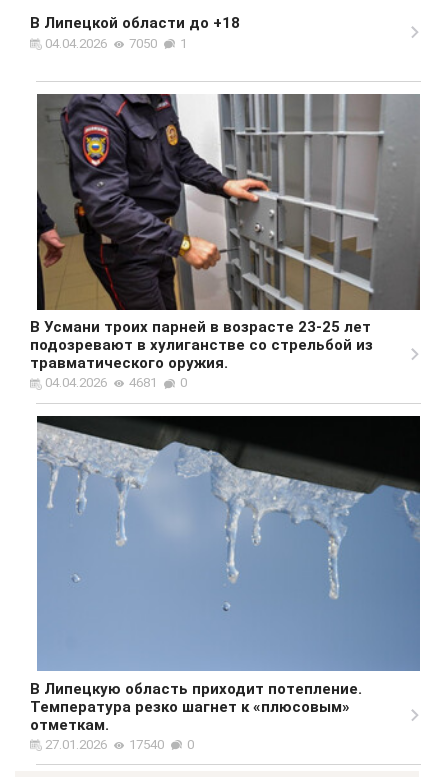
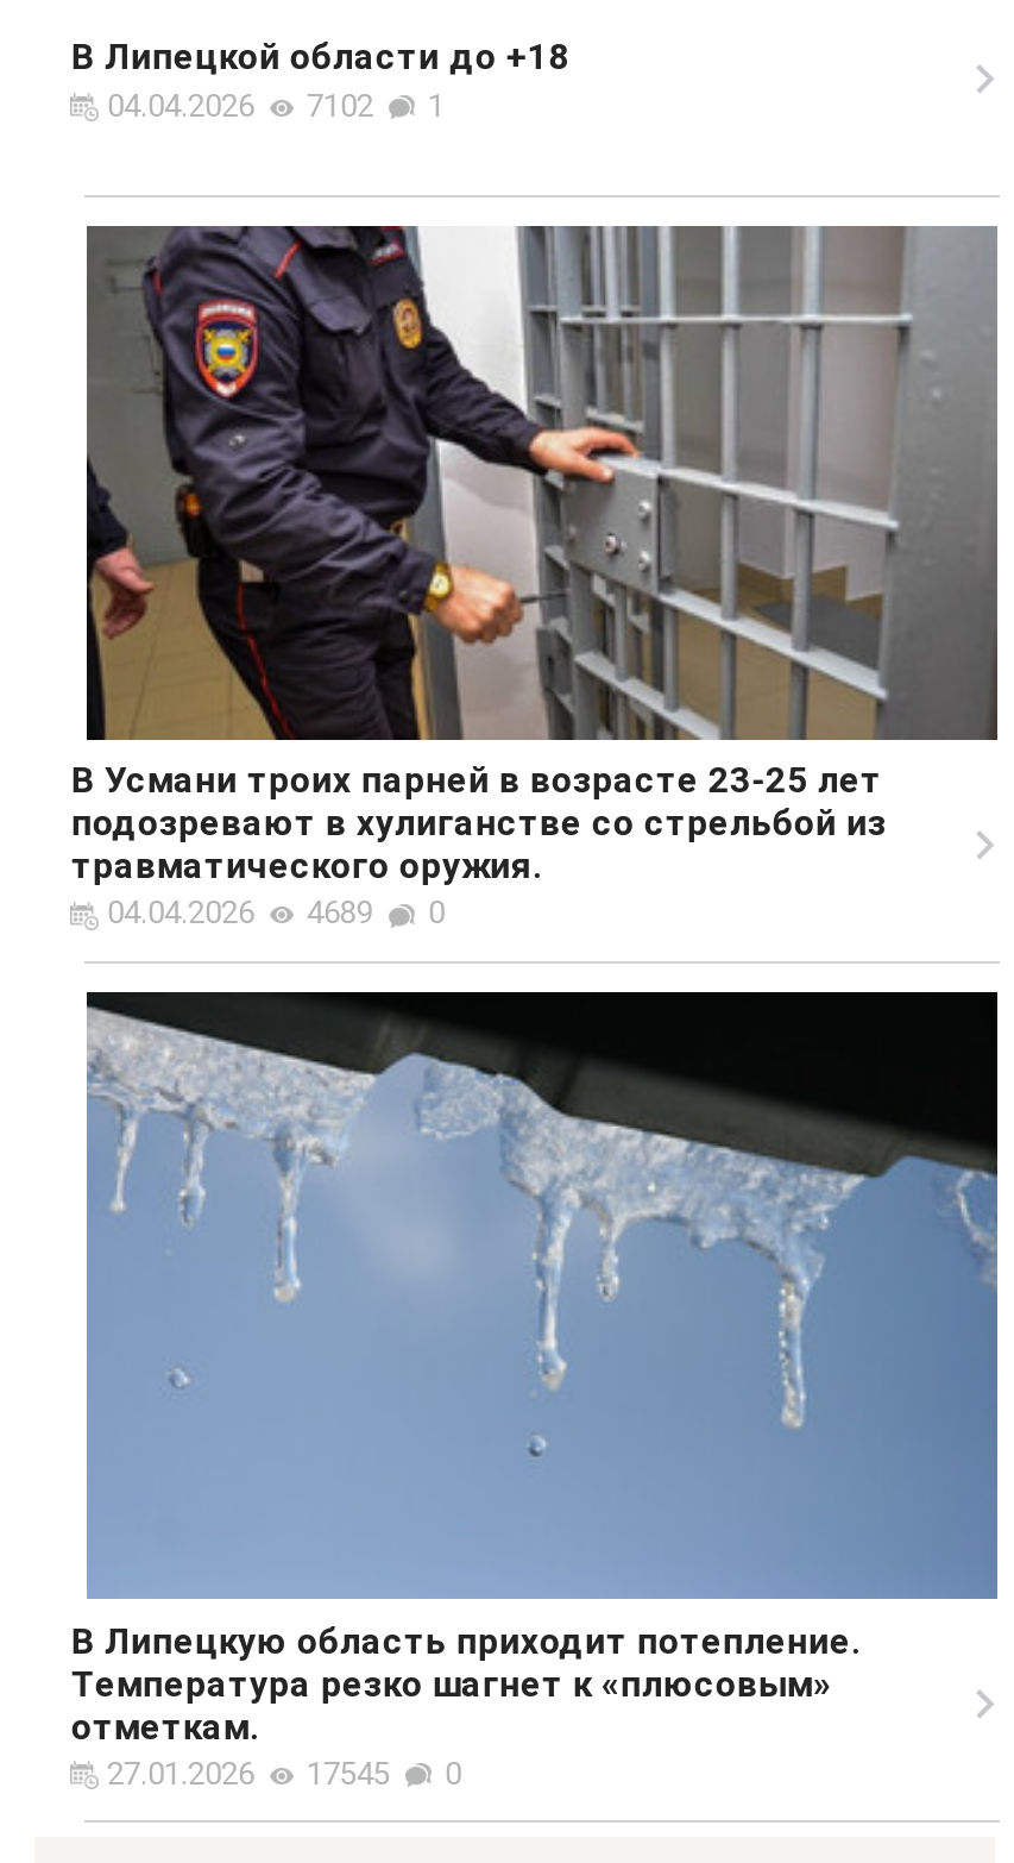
[45,36,187,51] 04.04.2026 7050 1 -> [107,87,444,123] 04.04.2026 7102 1
[45,375,187,390] 04.04.2026 4681 0 -> [107,896,444,931] 04.04.2026 4689 0
[45,737,194,752] 27.01.2026 17540 0 -> [107,1755,461,1791] 27.01.2026 17545 0

